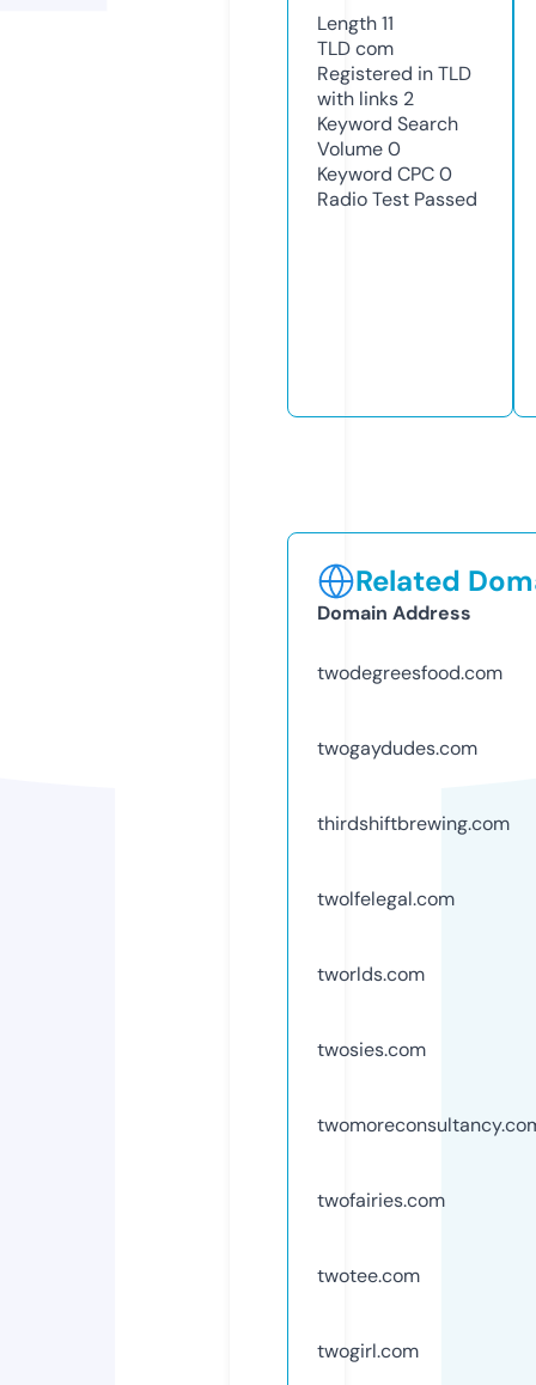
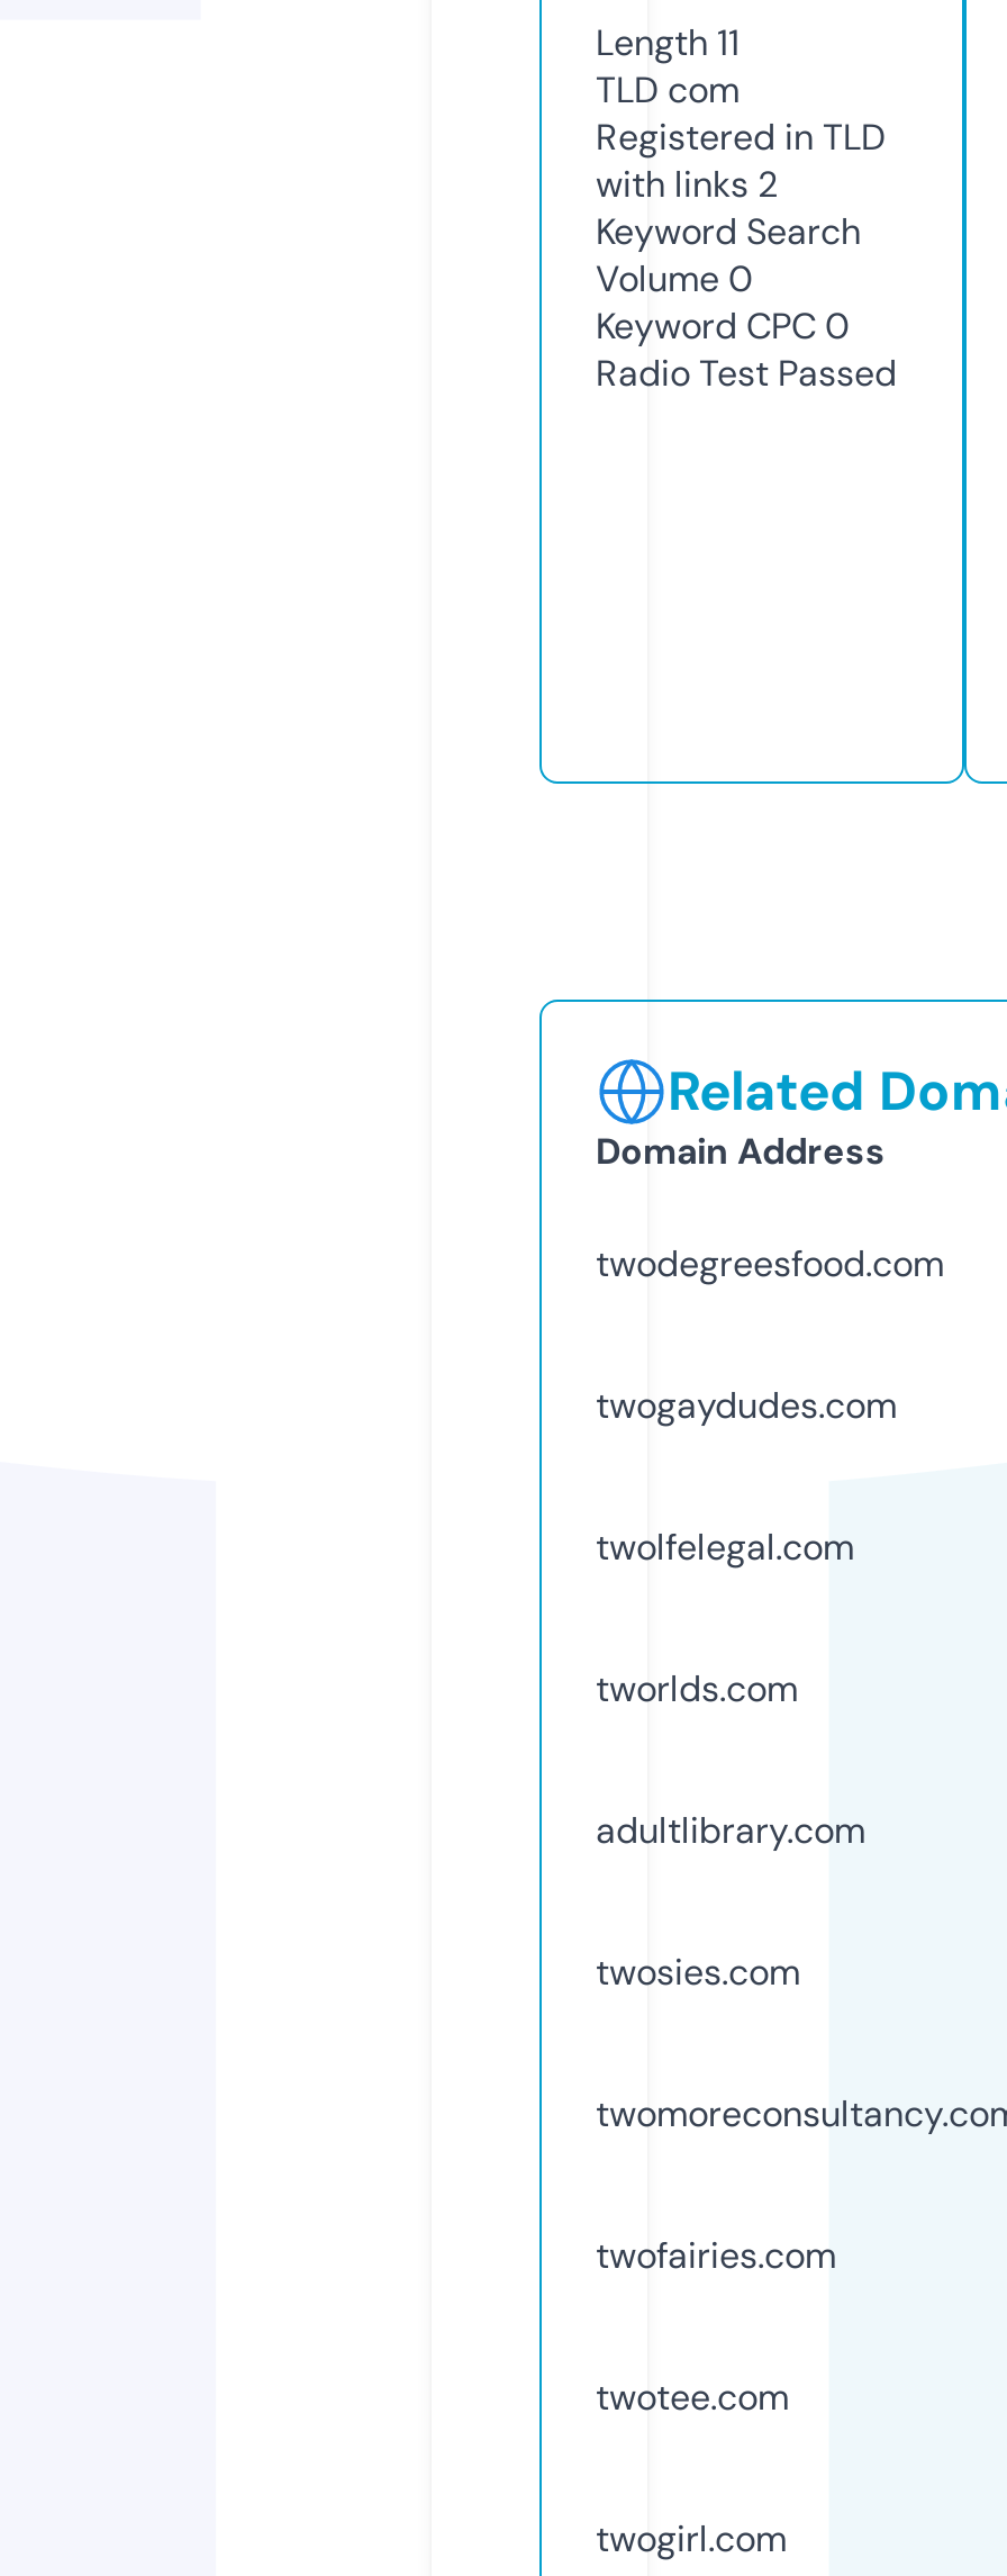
[317,811,510,836] thirdshiftbrewing.com -> none
moved [317,886,455,986] -> [596,1523,854,1712]: twolfelegal.com | tworlds.com
none -> [596,1806,865,1854] adultlibrary.com

